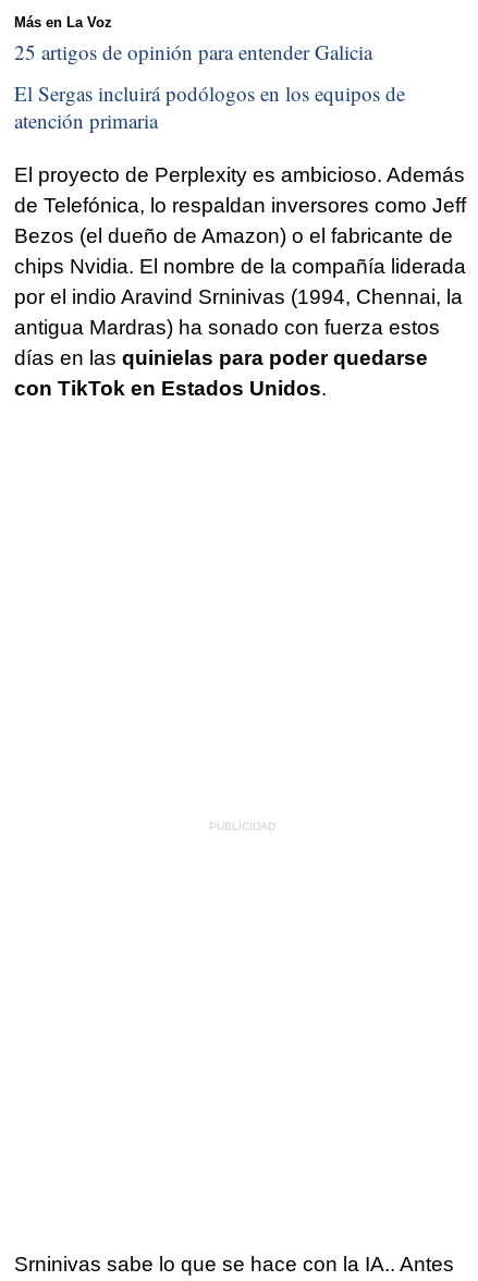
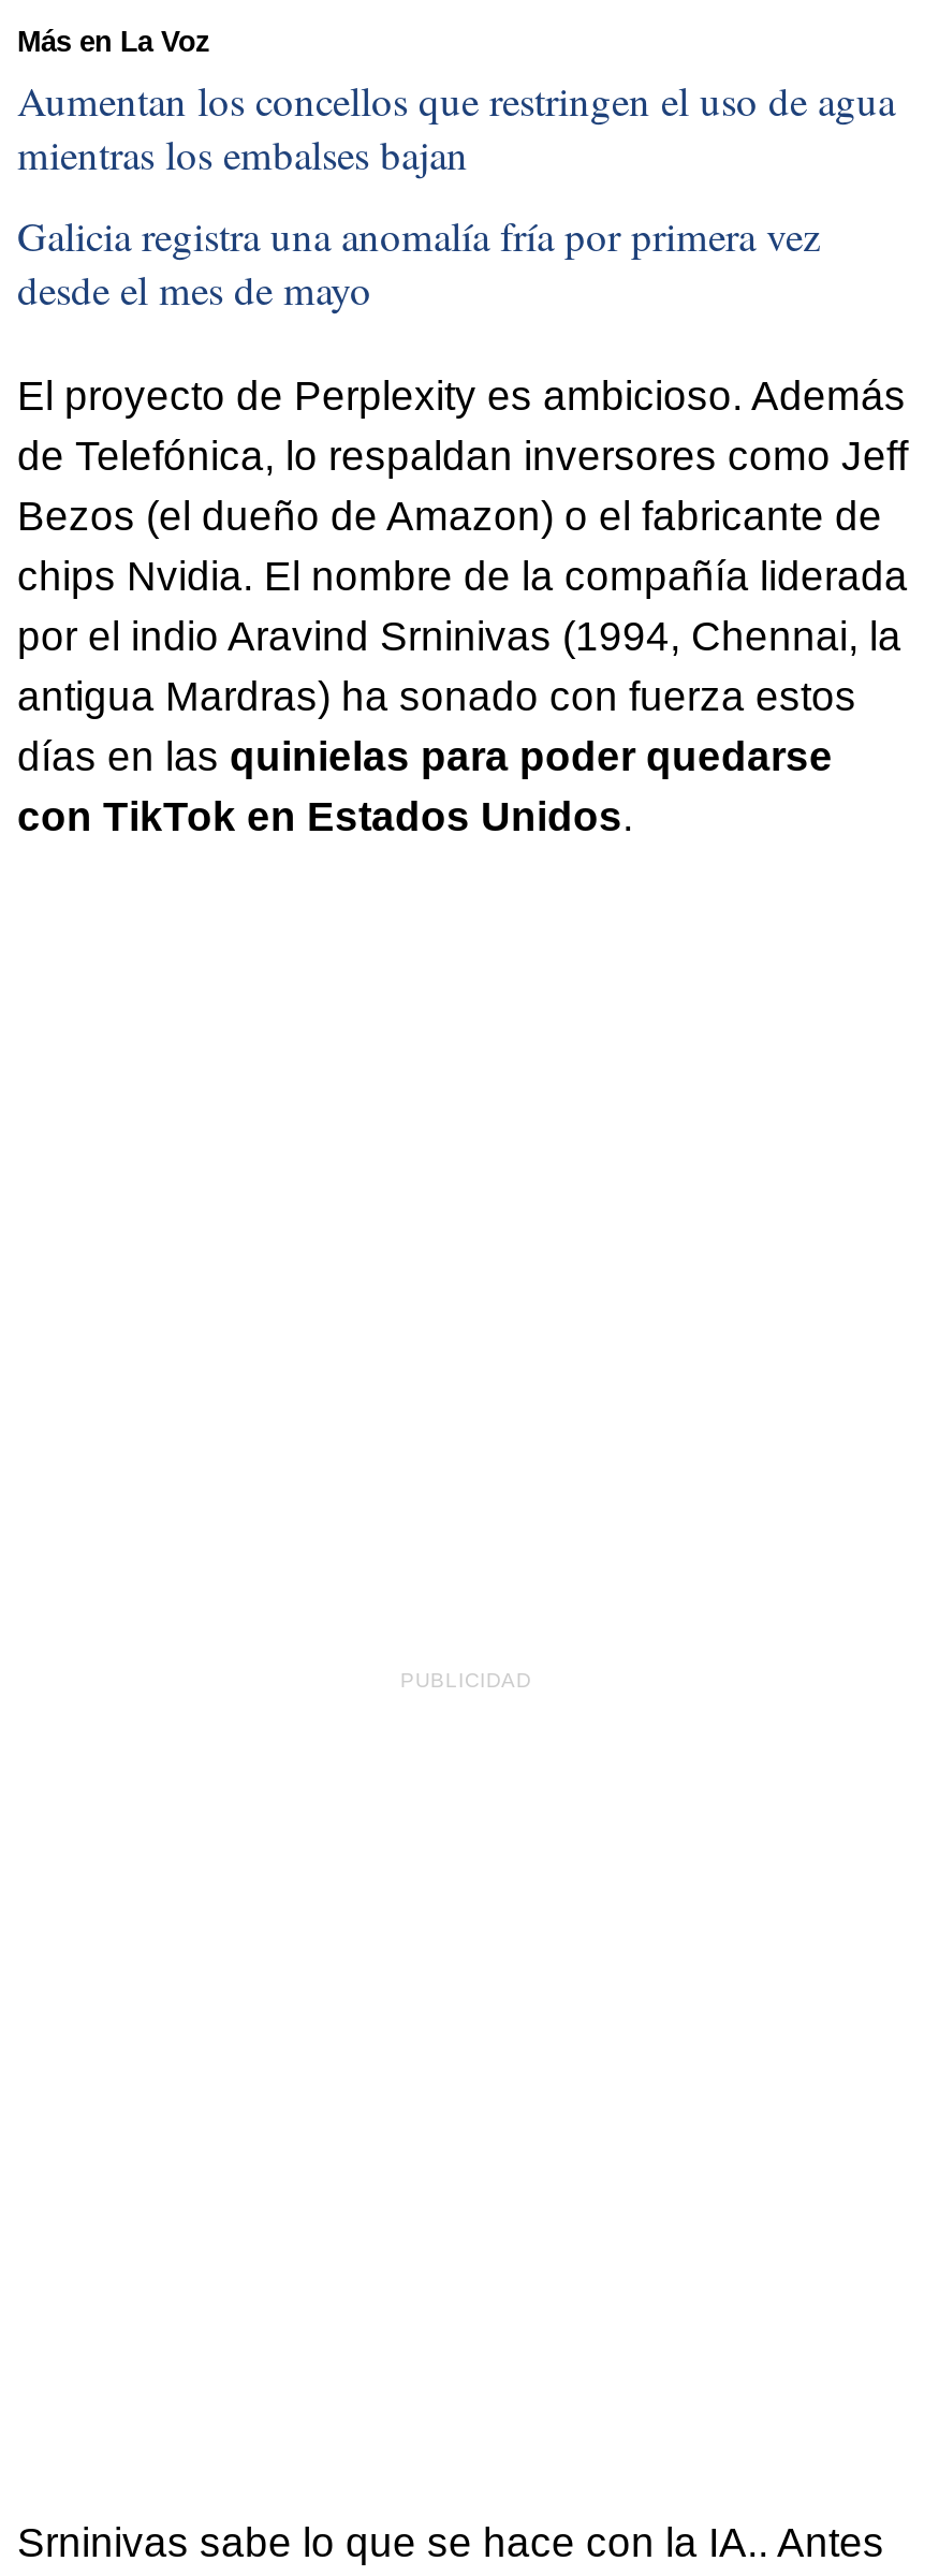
[14,38,372,66] 25 artigos de opinión para entender Galicia -> [17,73,895,181] Aumentan los concellos que restringen el uso de agua | mientras los embalses bajan
[14,79,405,134] El Sergas incluirá podólogos en los equipos de | atención primaria -> [17,208,820,315] Galicia registra una anomalía fría por primera vez | desde el mes de mayo

